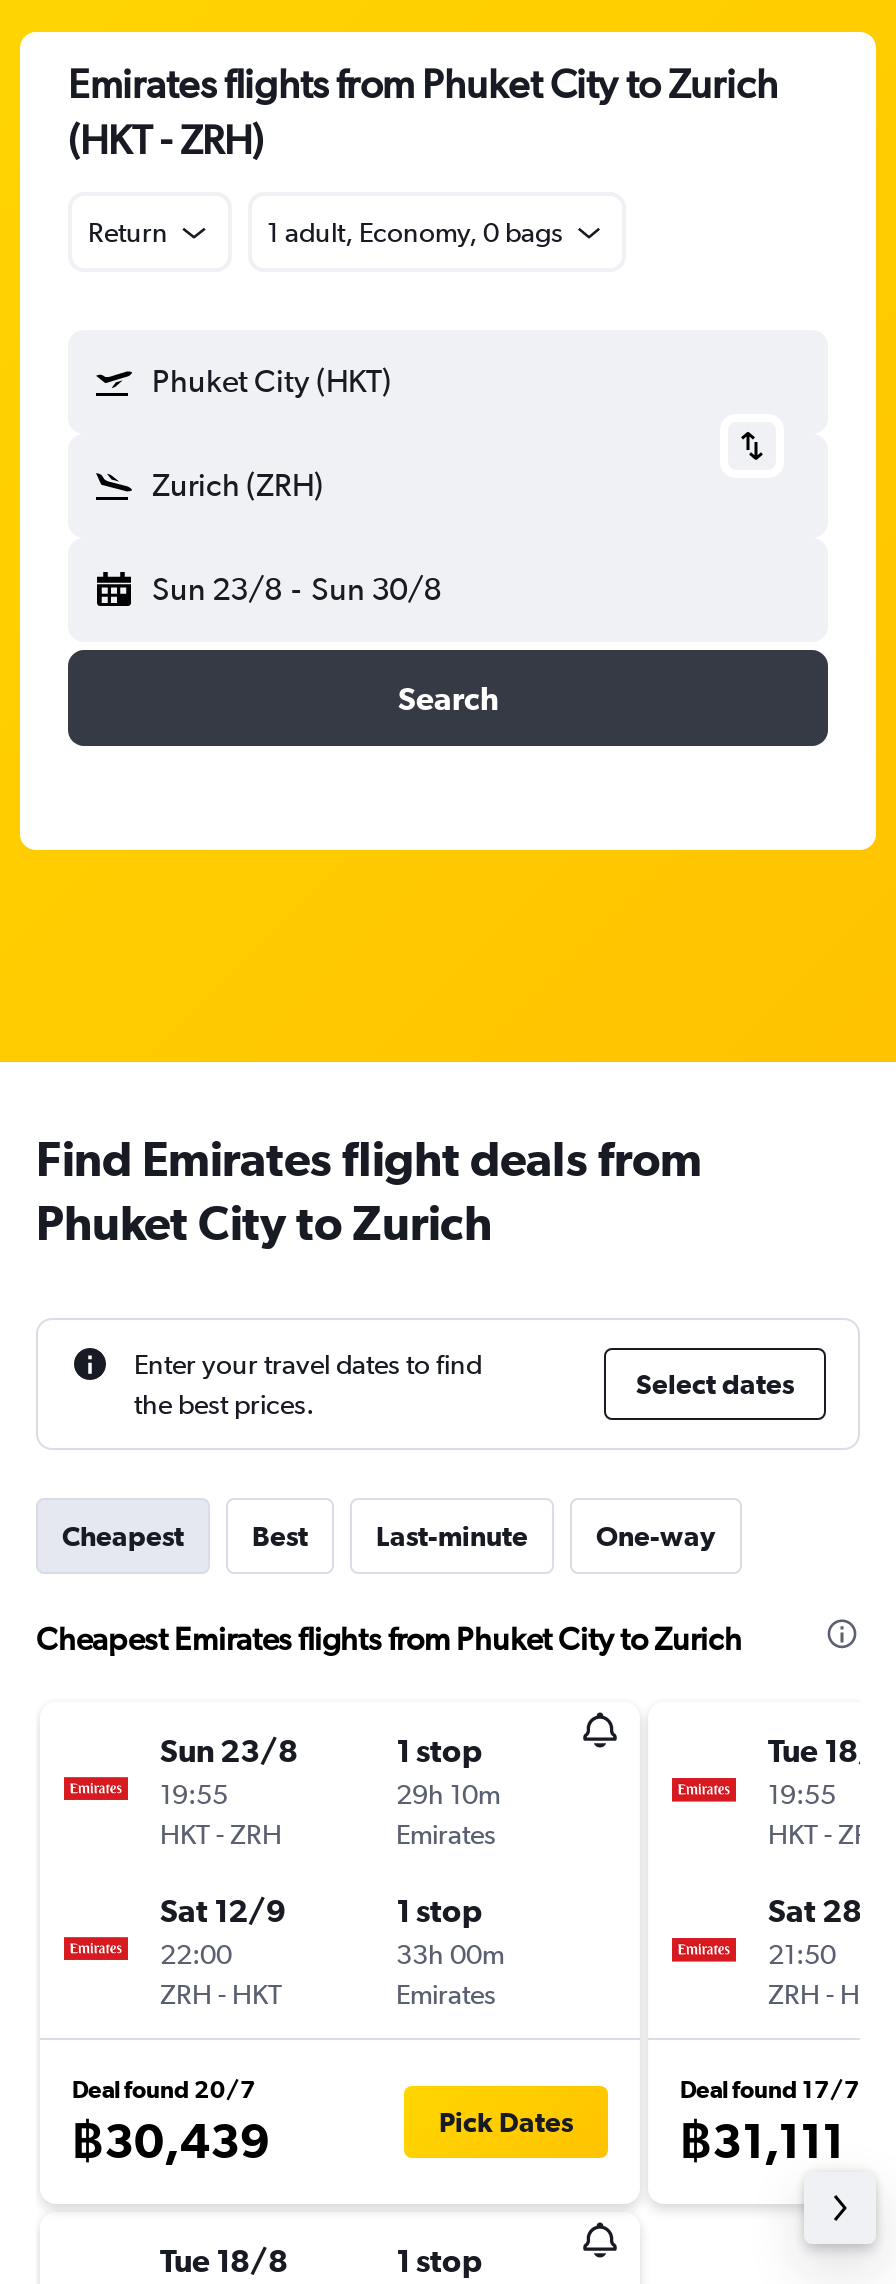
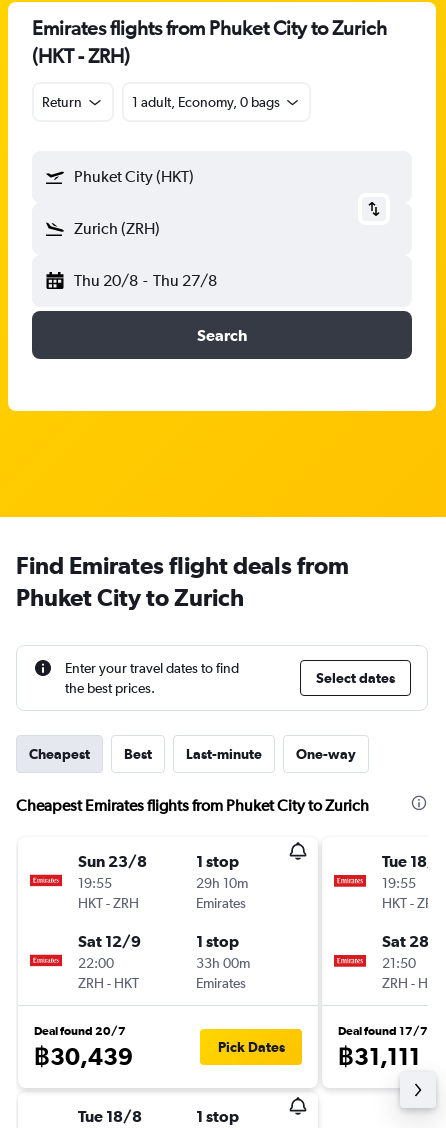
[152,570,441,608] Sun 23/8 - Sun 30/8 -> [74,271,217,290] Thu 20/8 - Thu 27/8

